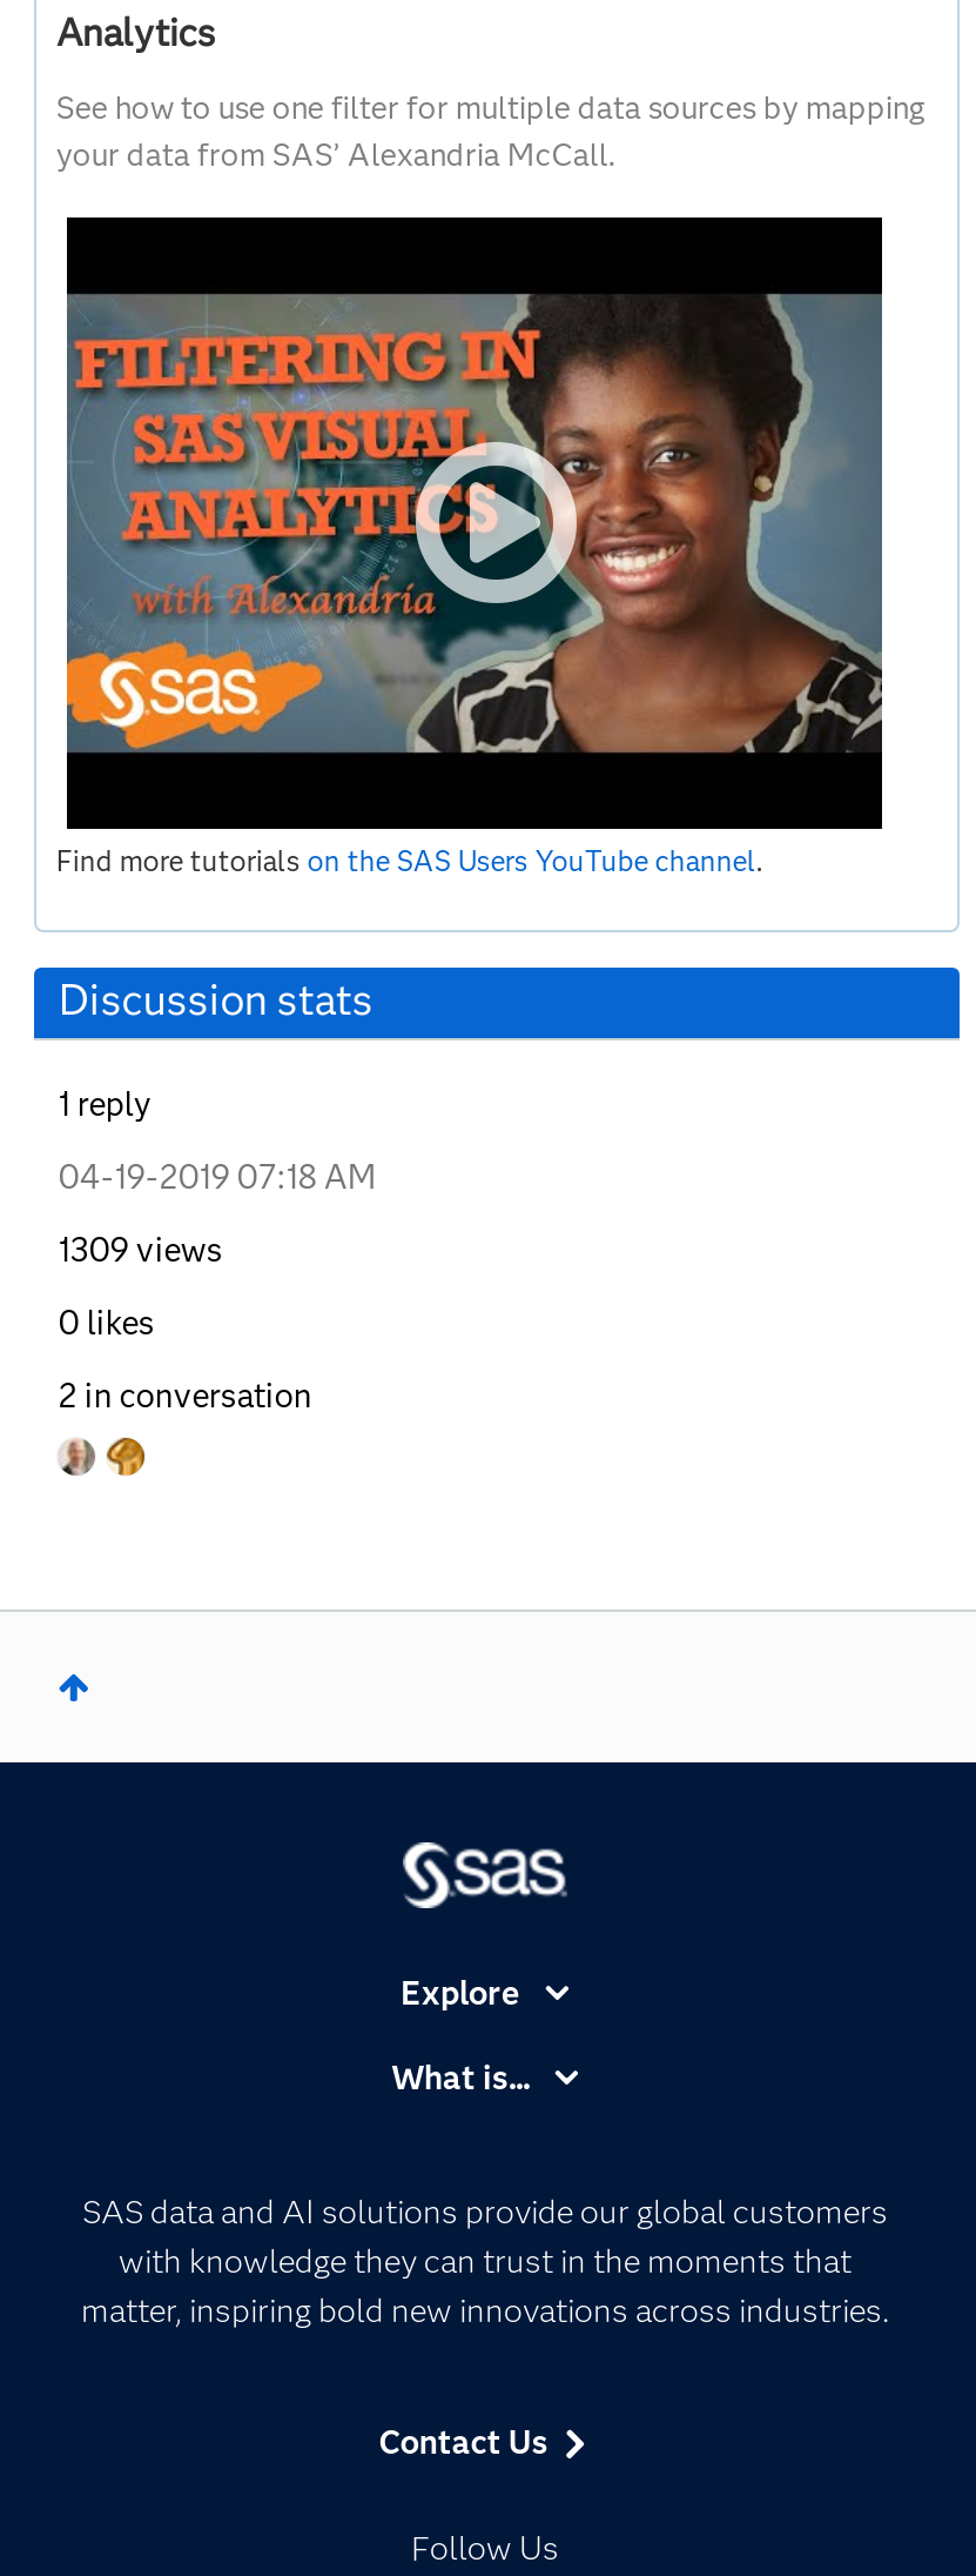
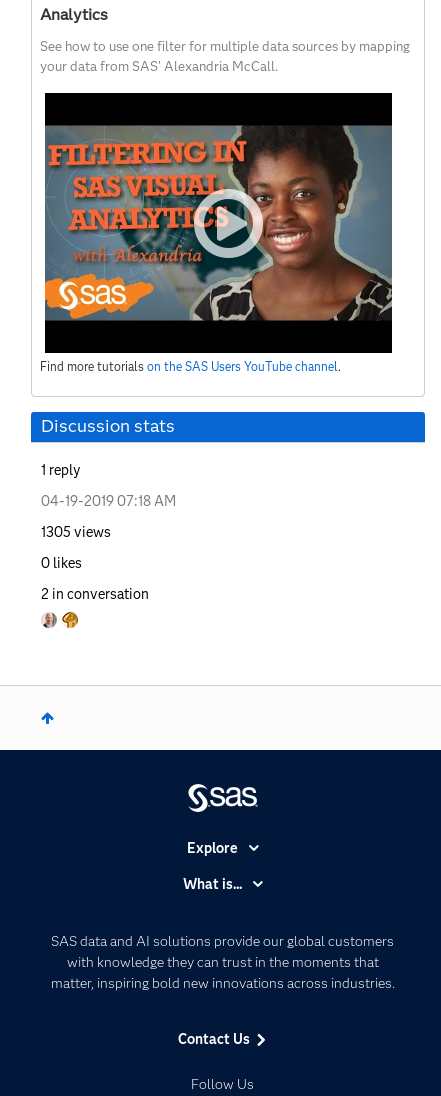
[58,1229,223,1271] 1309 views -> [41,523,111,541] 1305 views

